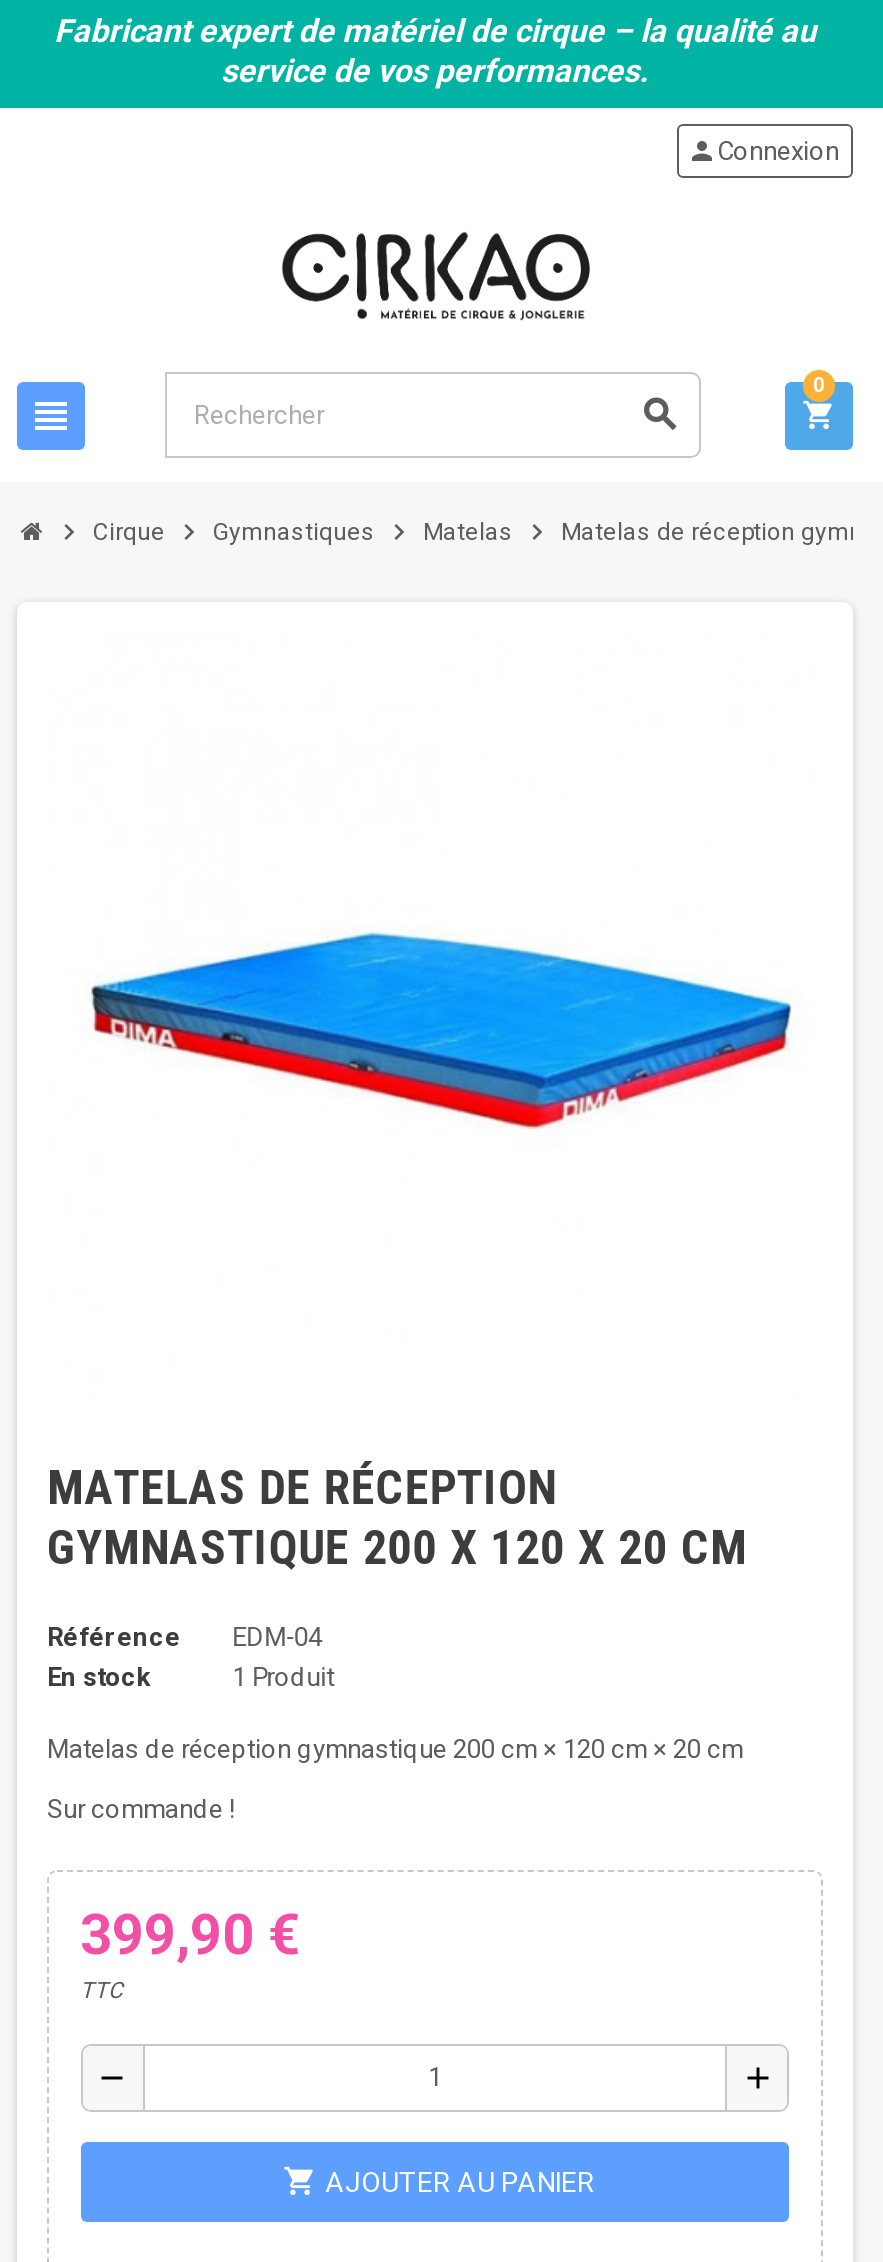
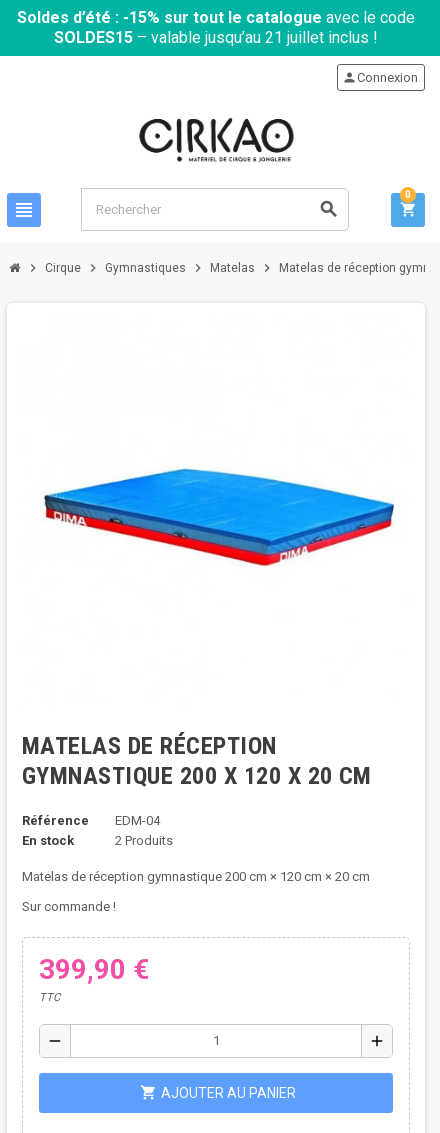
[54,12,816,90] Fabricant expert de matériel de cirque – la qualité au | service de vos performances. -> [17,8,415,47] Soldes d’été : -15% sur tout le catalogue avec le code | SOLDES15 – valable jusqu’au 21 juillet inclus !
[232,1662,334,1692] 1 Produit -> [115,833,173,848] 2 Produits

